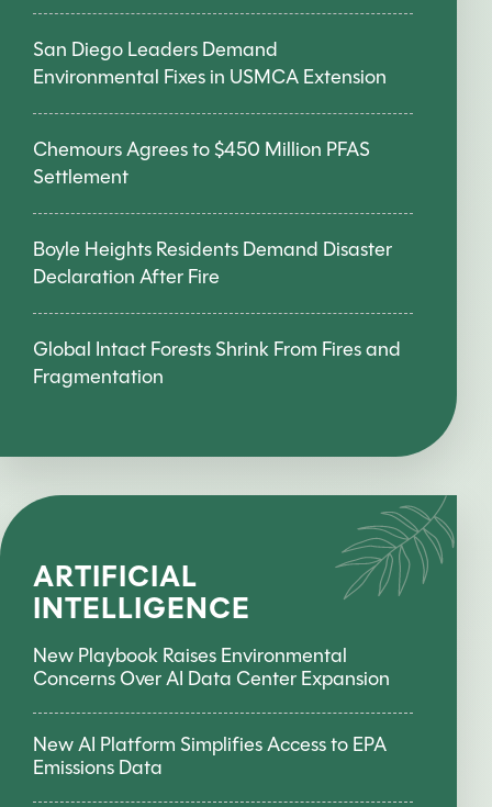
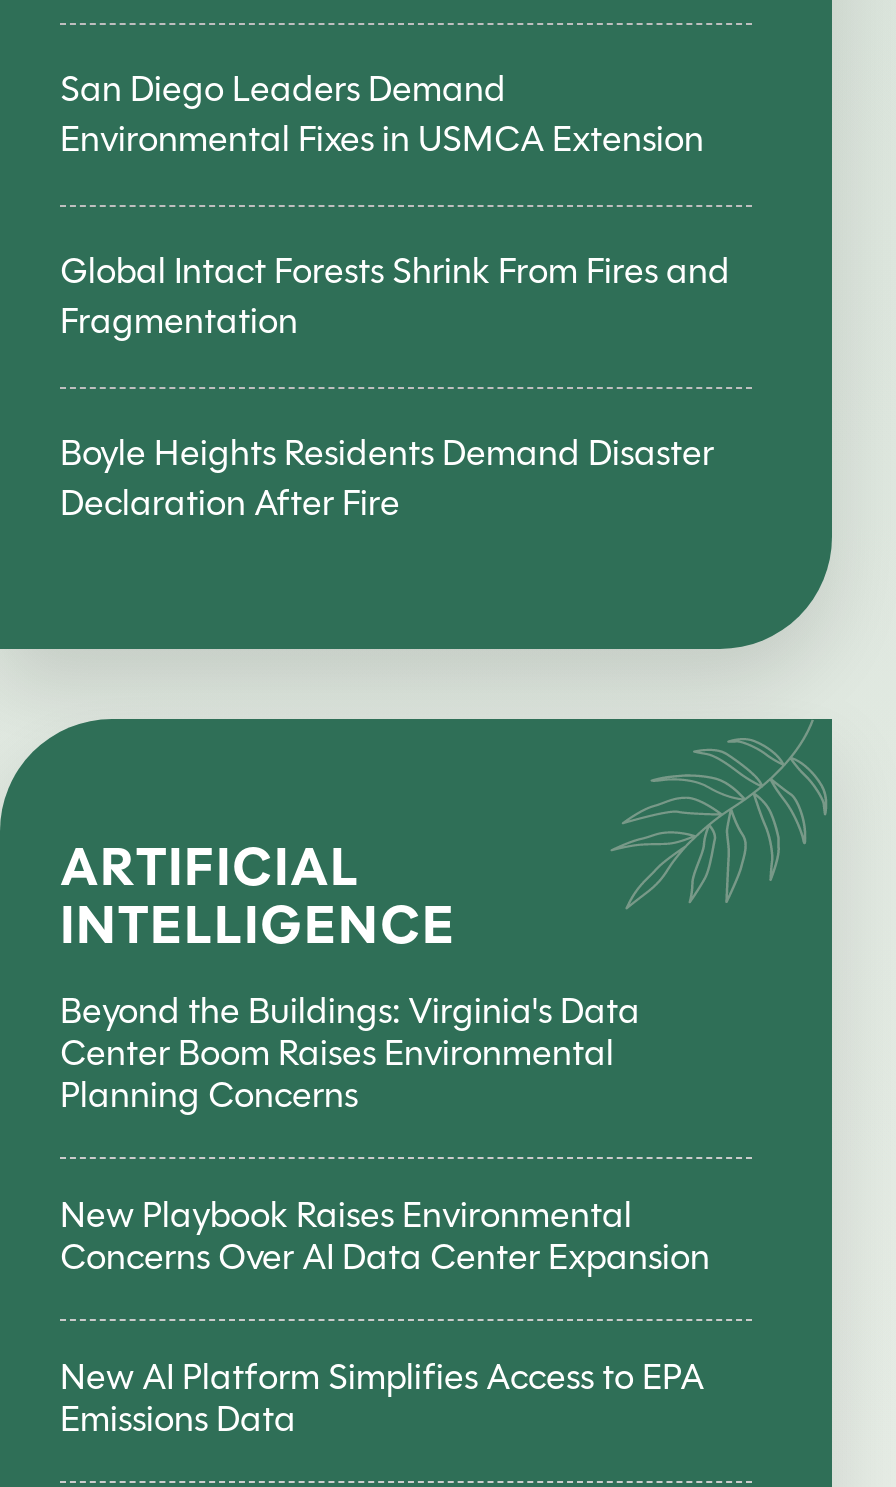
[33,135,370,191] Chemours Agrees to $450 Million PFAS | Settlement -> none
moved [33,335,401,391] -> [60,245,730,347]: Global Intact Forests Shrink From Fires and | Fragmentation
moved [33,554,250,630] -> [60,827,456,965]: ARTIFICIAL | INTELLIGENCE
none -> [60,985,640,1121] Beyond the Buildings: Virginia's Data | Center Boom Raises Environmental | Planning Concerns

